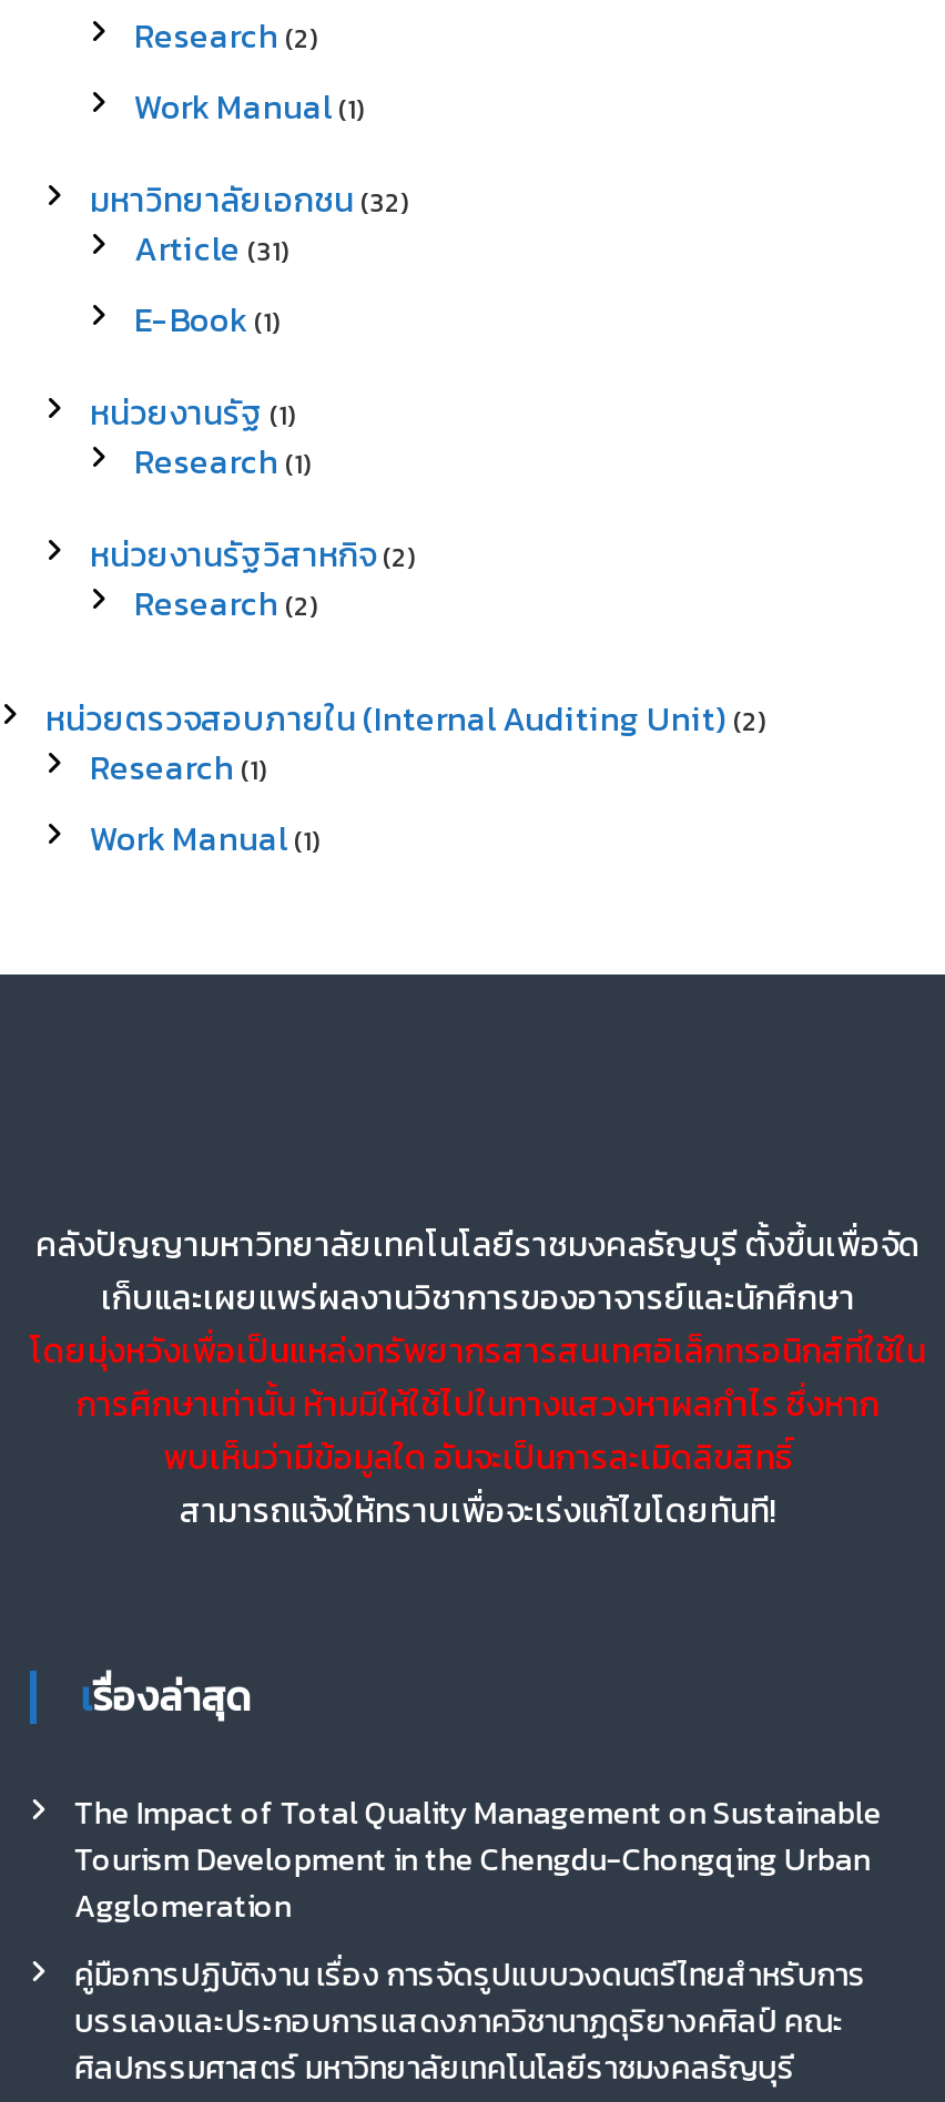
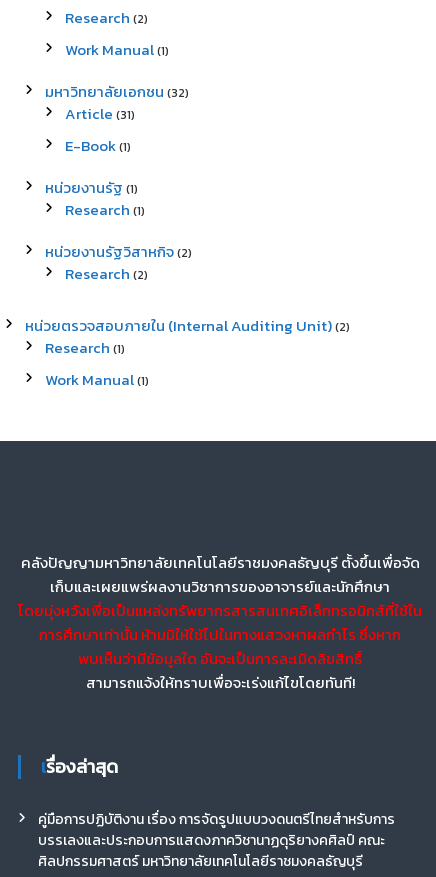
[74,1790,881,1930] The Impact of Total Quality Management on Sustainable | Tourism Development in the Chengdu-Chongqing Urban | Agglomeration -> none

